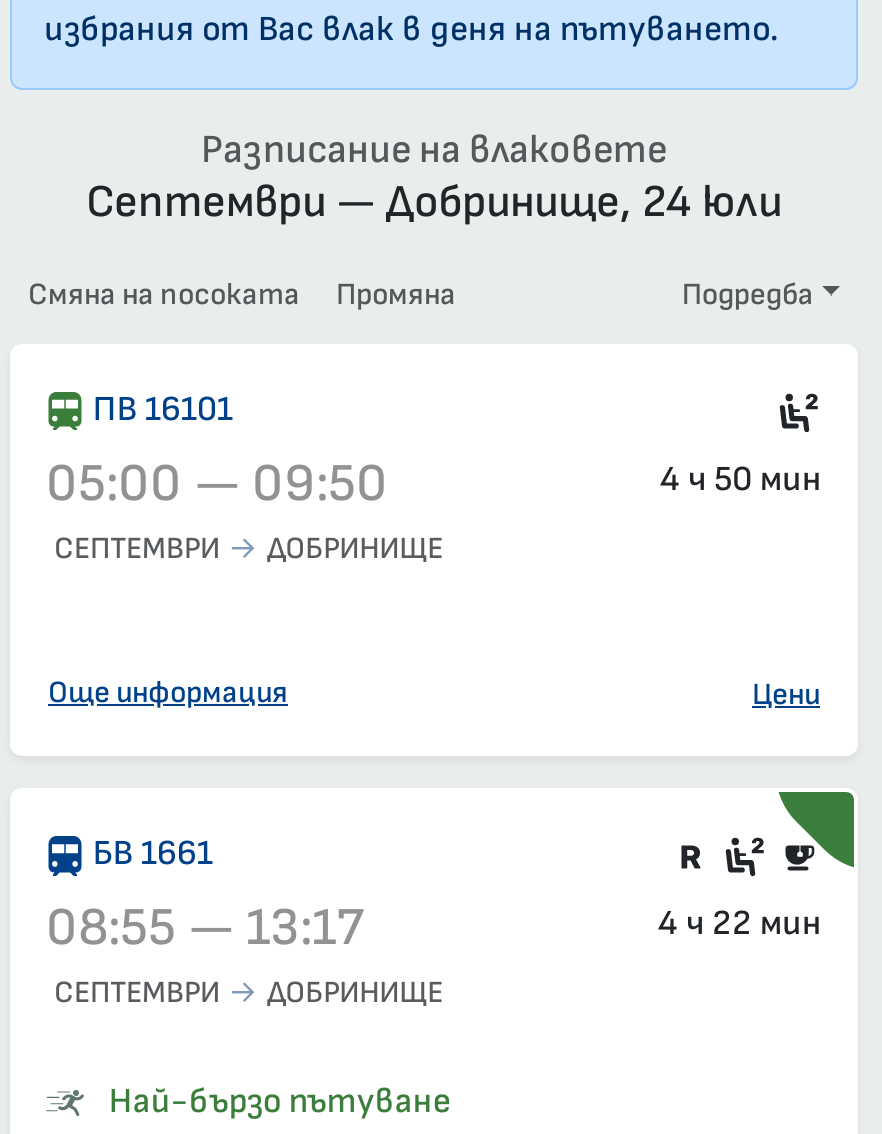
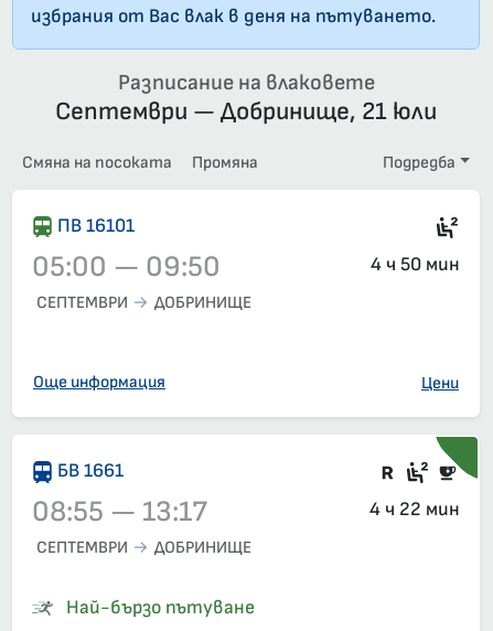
[86,173,782,229] Септември — Добринище, 24 юли -> [55,95,437,126] Септември — Добринище, 21 юли

